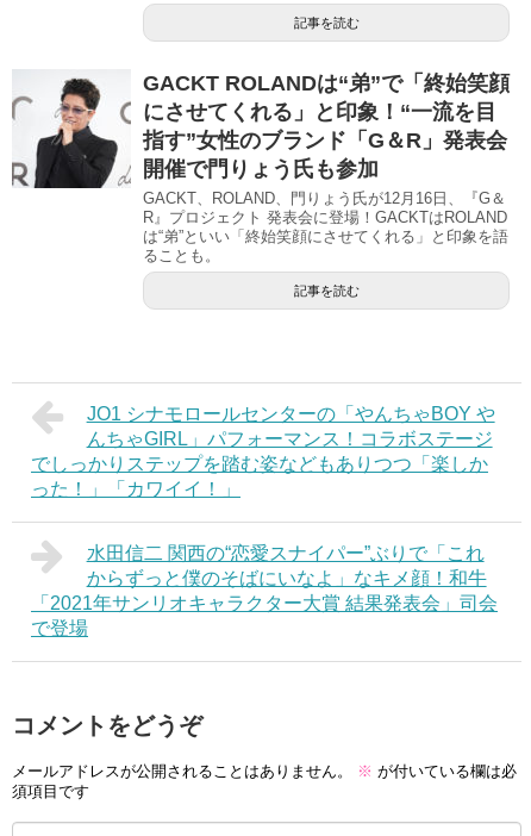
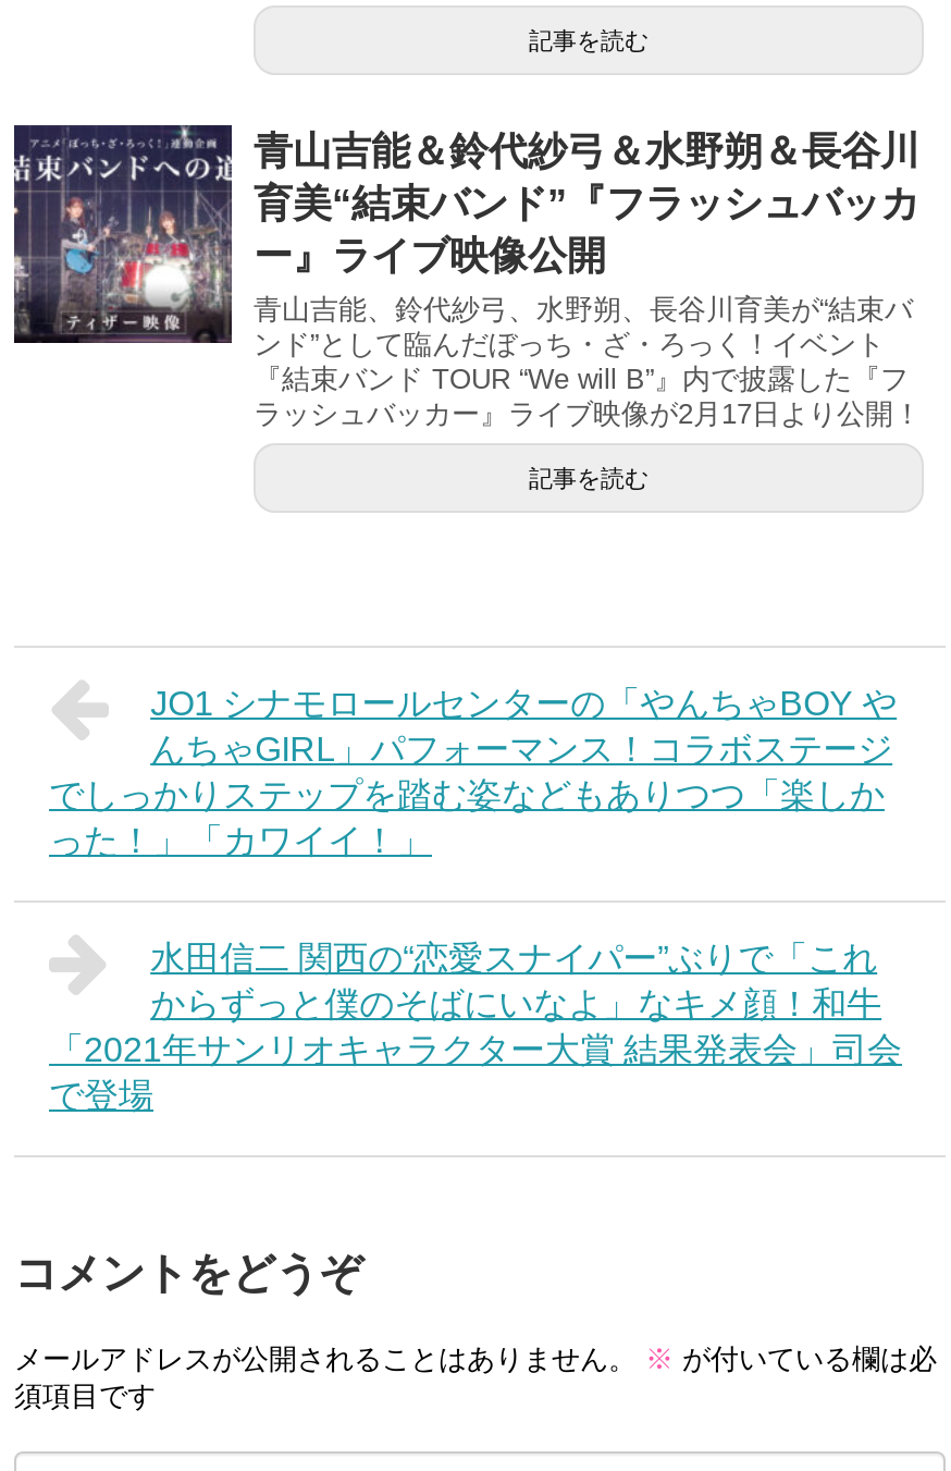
[12,71,510,264] [image] | GACKT ROLANDは“弟”で「終始笑顔 | にさせてくれる」と印象！“一流を目 | 指す”女性のブランド「G＆R」発表会 | 開催で門りょう氏も参加 | GACKT、ROLAND、門りょう氏が12月16日、『G＆ | R』プロジェクト 発表会に登場！GACKTはROLAND | は“弟”といい「終始笑顔にさせてくれる」と印象を語 | ることも。 -> [12,122,922,431] [image] | 青山吉能＆鈴代紗弓＆水野朔＆長谷川 | 育美“結束バンド”『フラッシュバッカ | ー』ライブ映像公開 | 青山吉能、鈴代紗弓、水野朔、長谷川育美が“結束バ | ンド”として臨んだぼっち・ざ・ろっく！イベント | 『結束バンド TOUR “We will B”』内で披露した『フ | ラッシュバッカー』ライブ映像が2月17日より公開！

